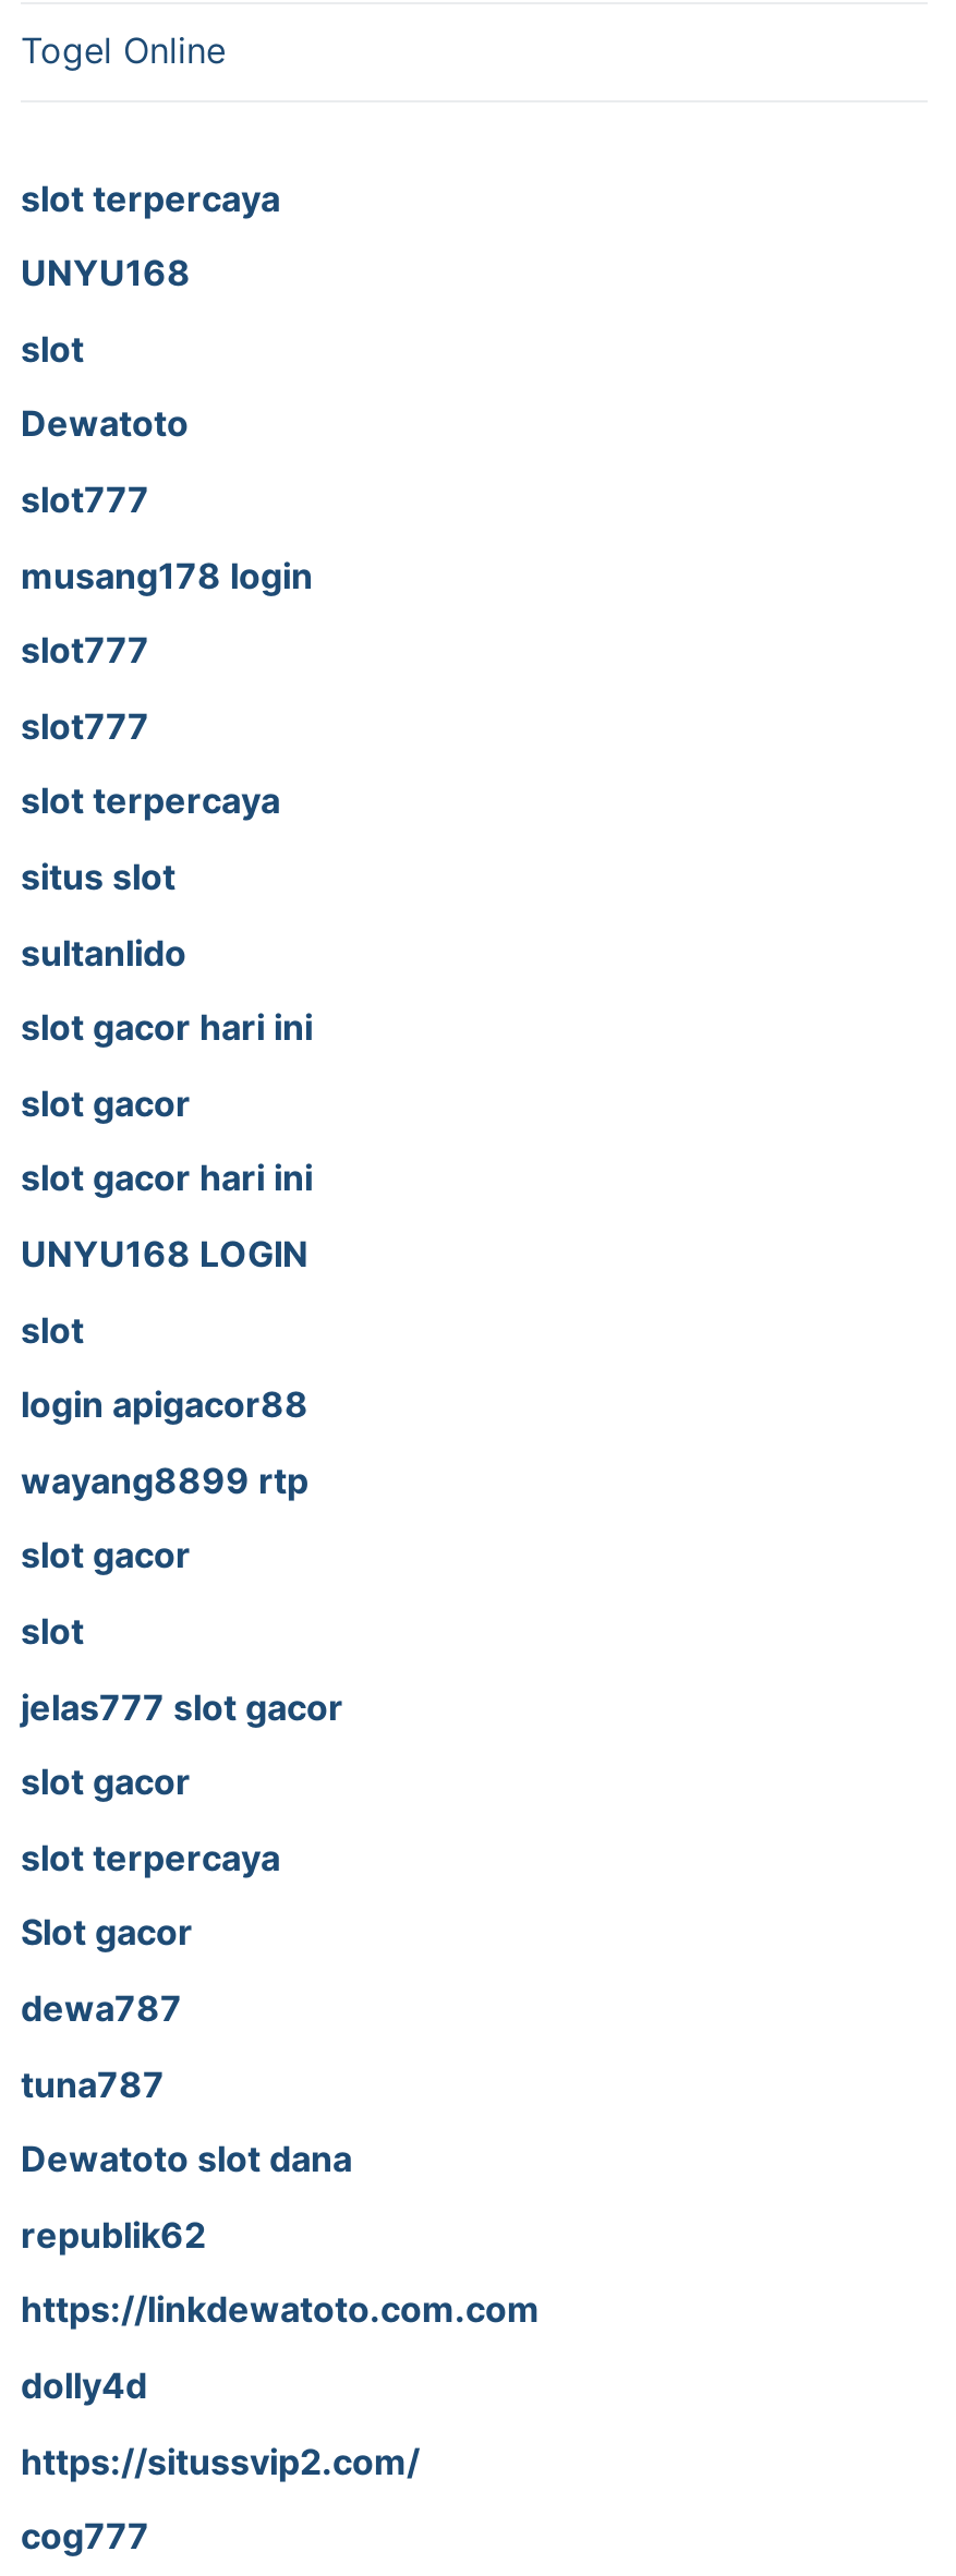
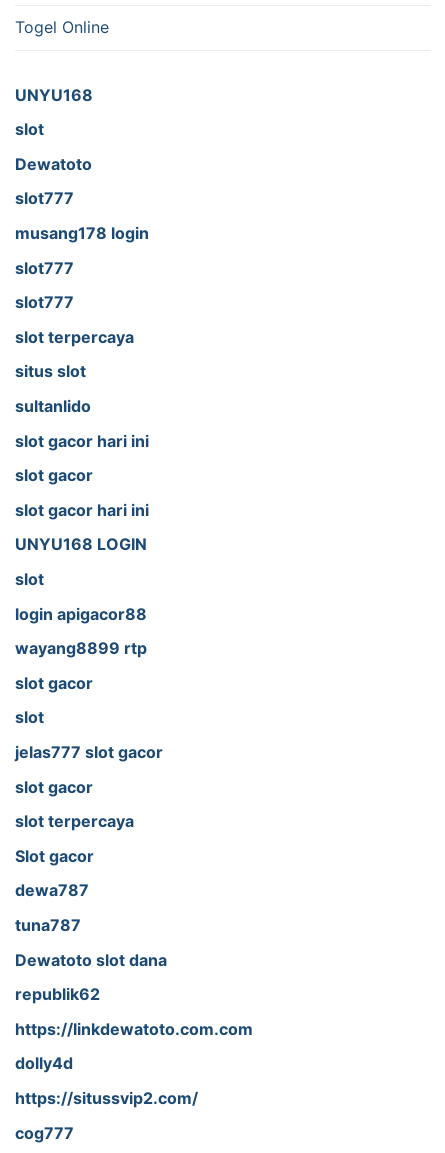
[21,176,280,220] slot terpercaya -> none

